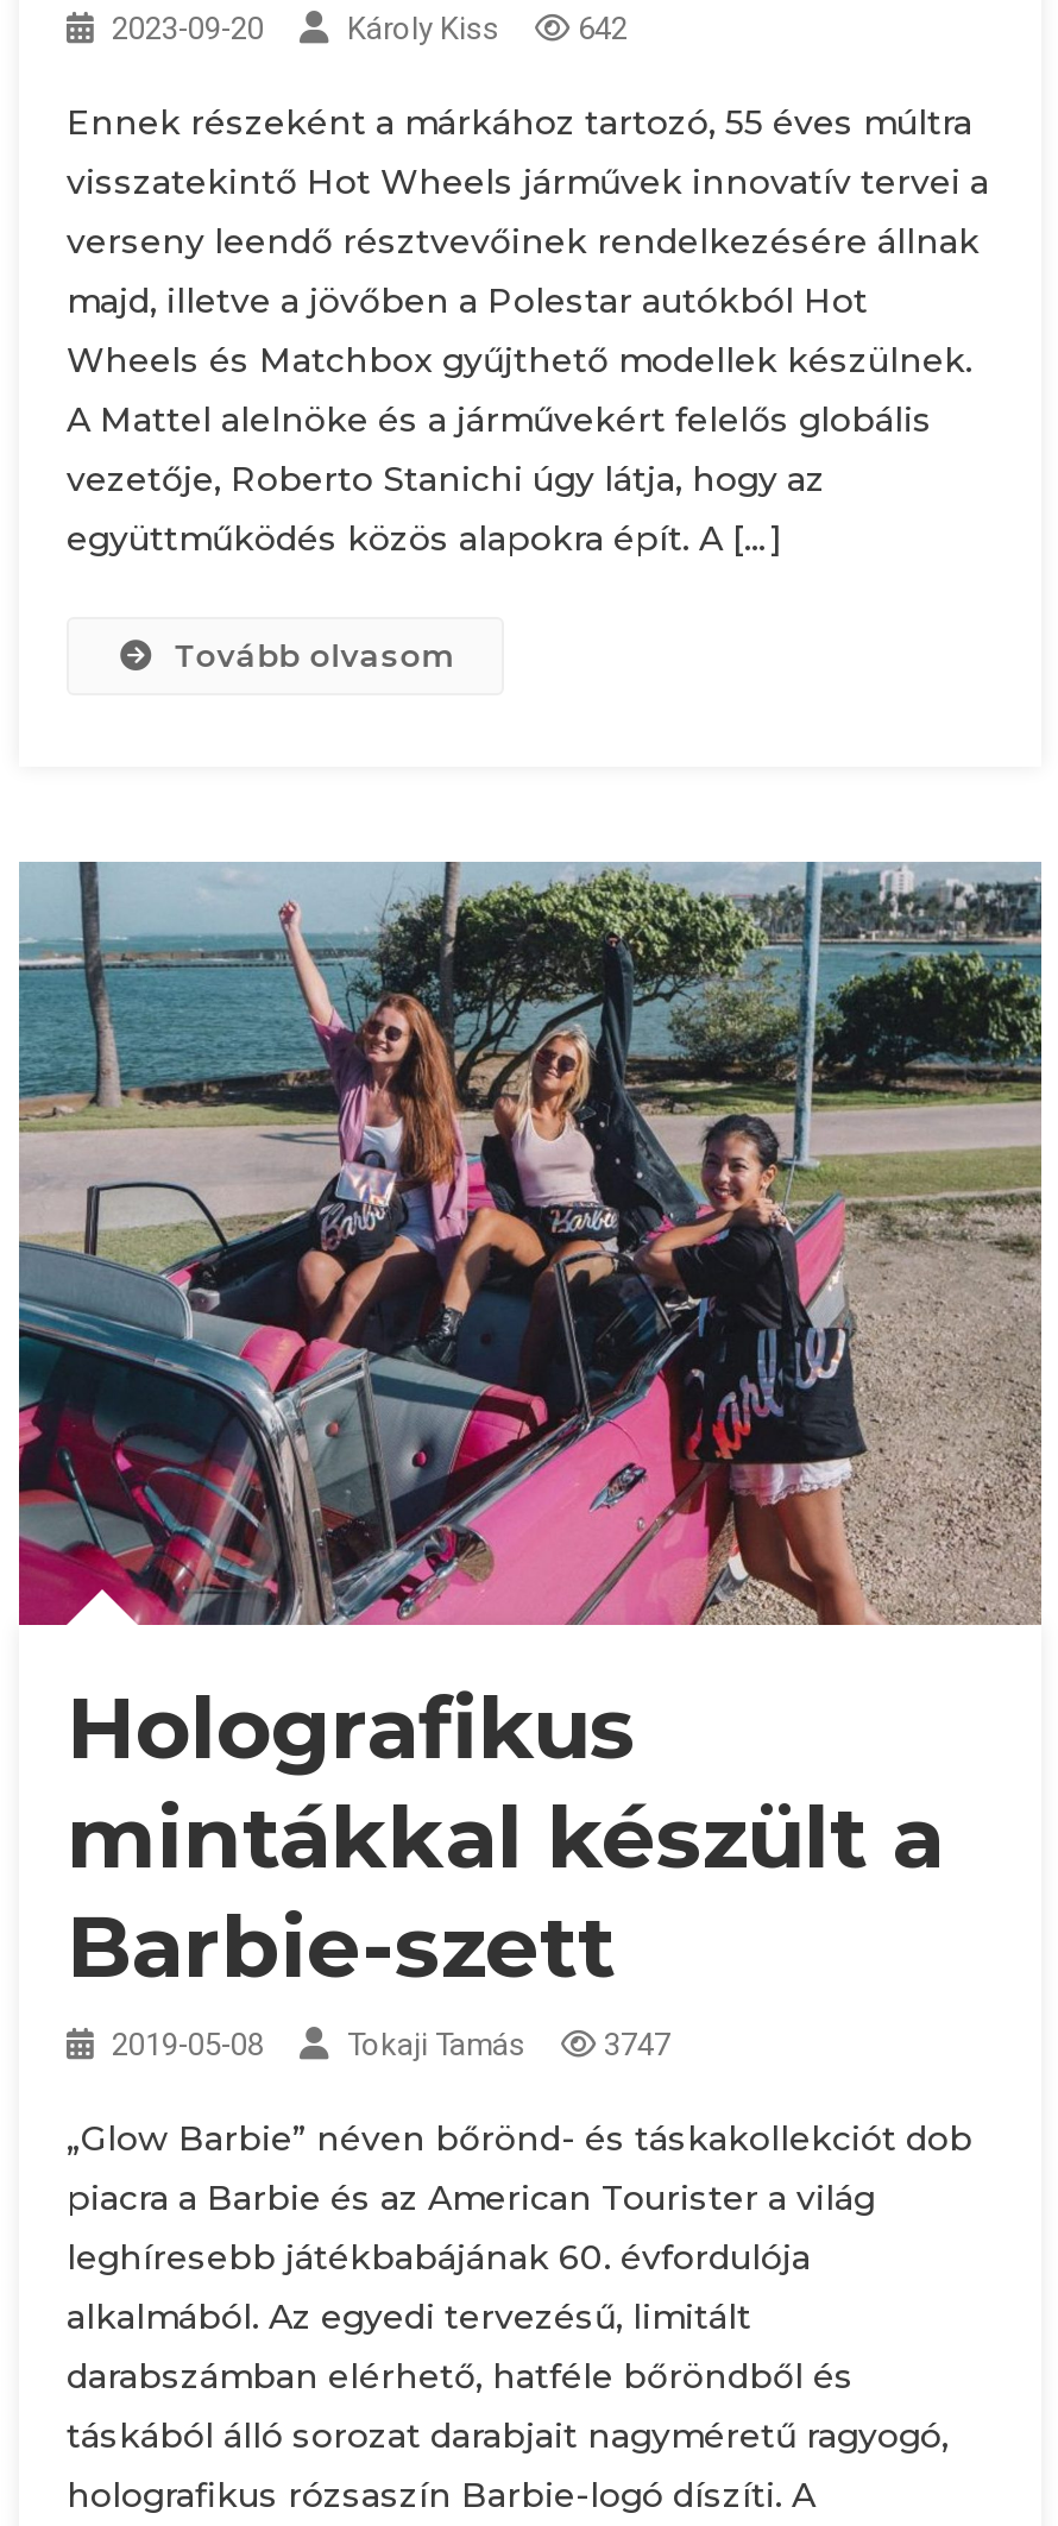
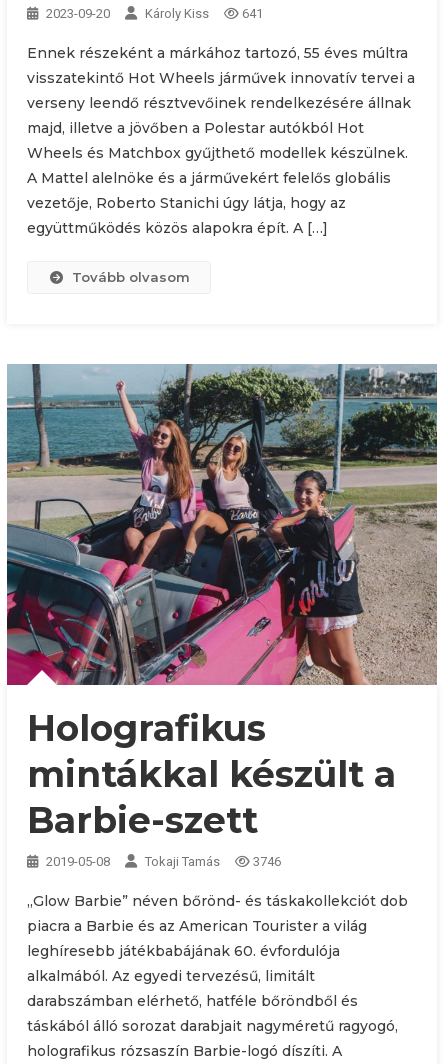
[578,11,628,47] 642 -> [242,6,263,21] 641
[604,2027,670,2063] 3747 -> [253,854,281,869] 3746

